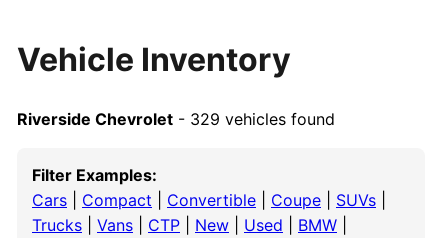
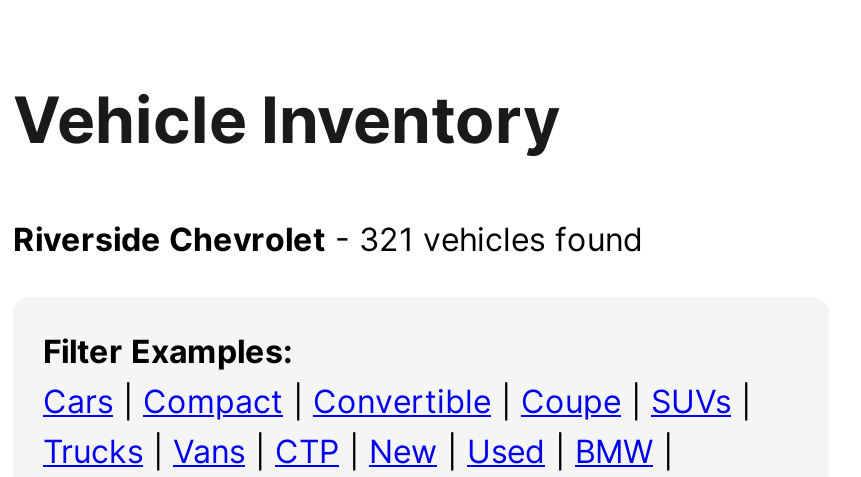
[17,109,335,129] Riverside Chevrolet - 329 vehicles found -> [13,219,643,259] Riverside Chevrolet - 321 vehicles found

